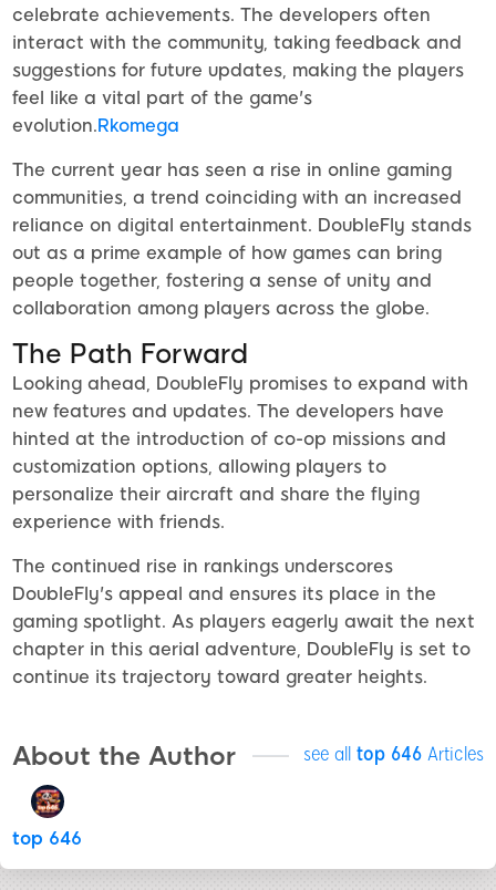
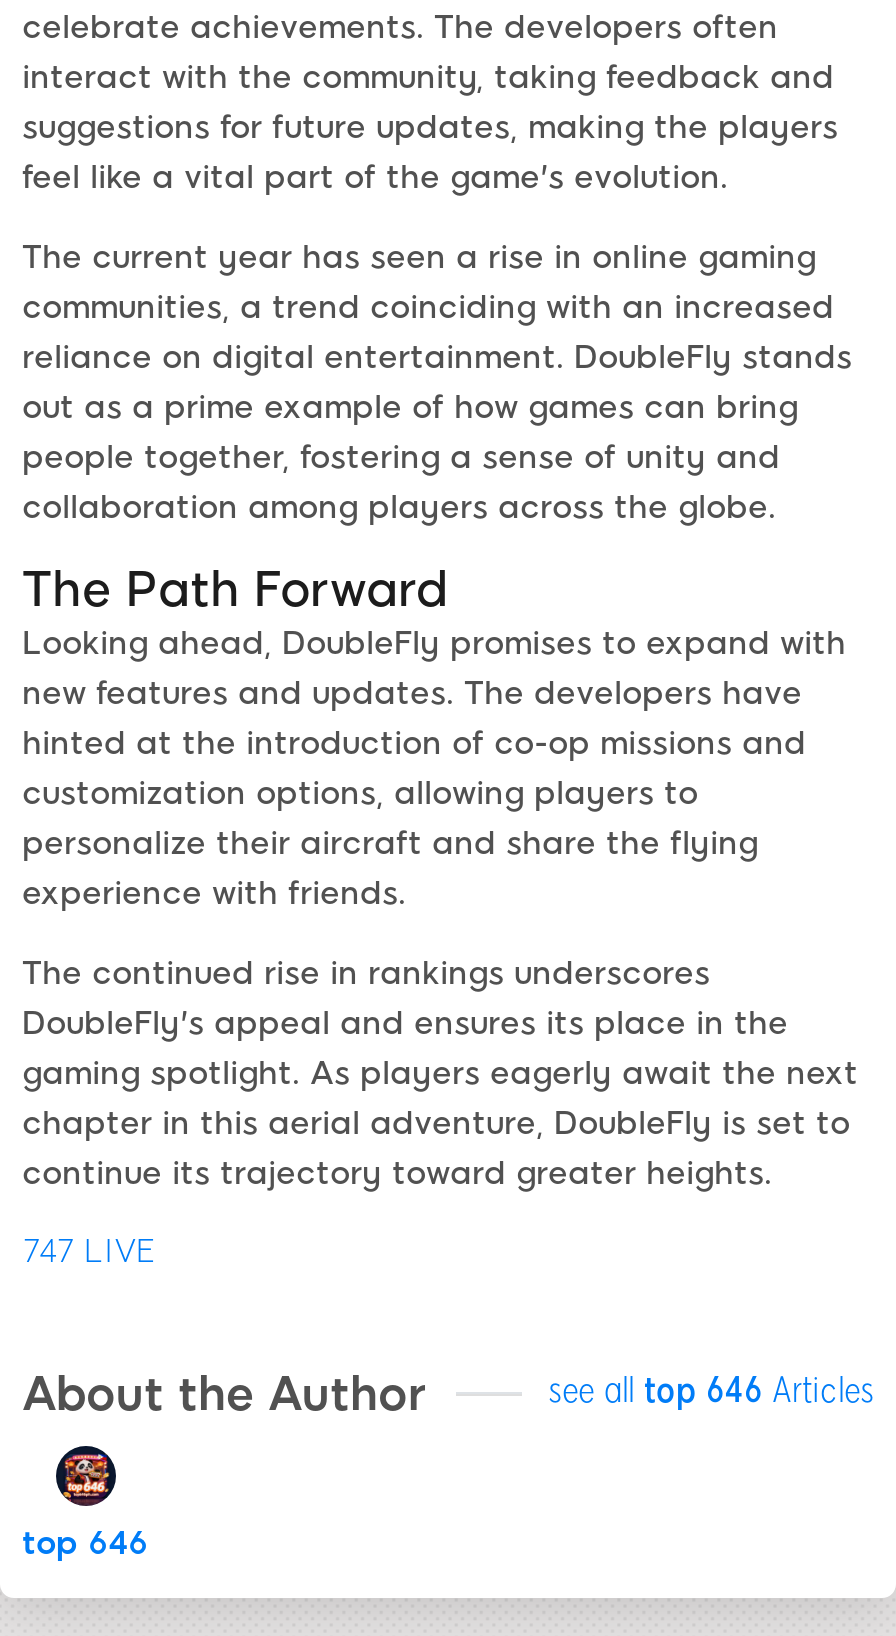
[12,88,312,136] feel like a vital part of the game's | evolution.Rkomega -> [22,158,728,196] feel like a vital part of the game's evolution.
moved [12,160,475,688] -> [22,238,858,1192]: The current year has seen a rise in online gaming | communities, a trend coinciding with an increased | reliance on digital entertainment. DoubleFly stands | ... | chapter in this aerial adventure, DoubleFly is set to | continue its trajectory toward greater heights.
none -> [22,1232,156,1270] 747 LIVE

